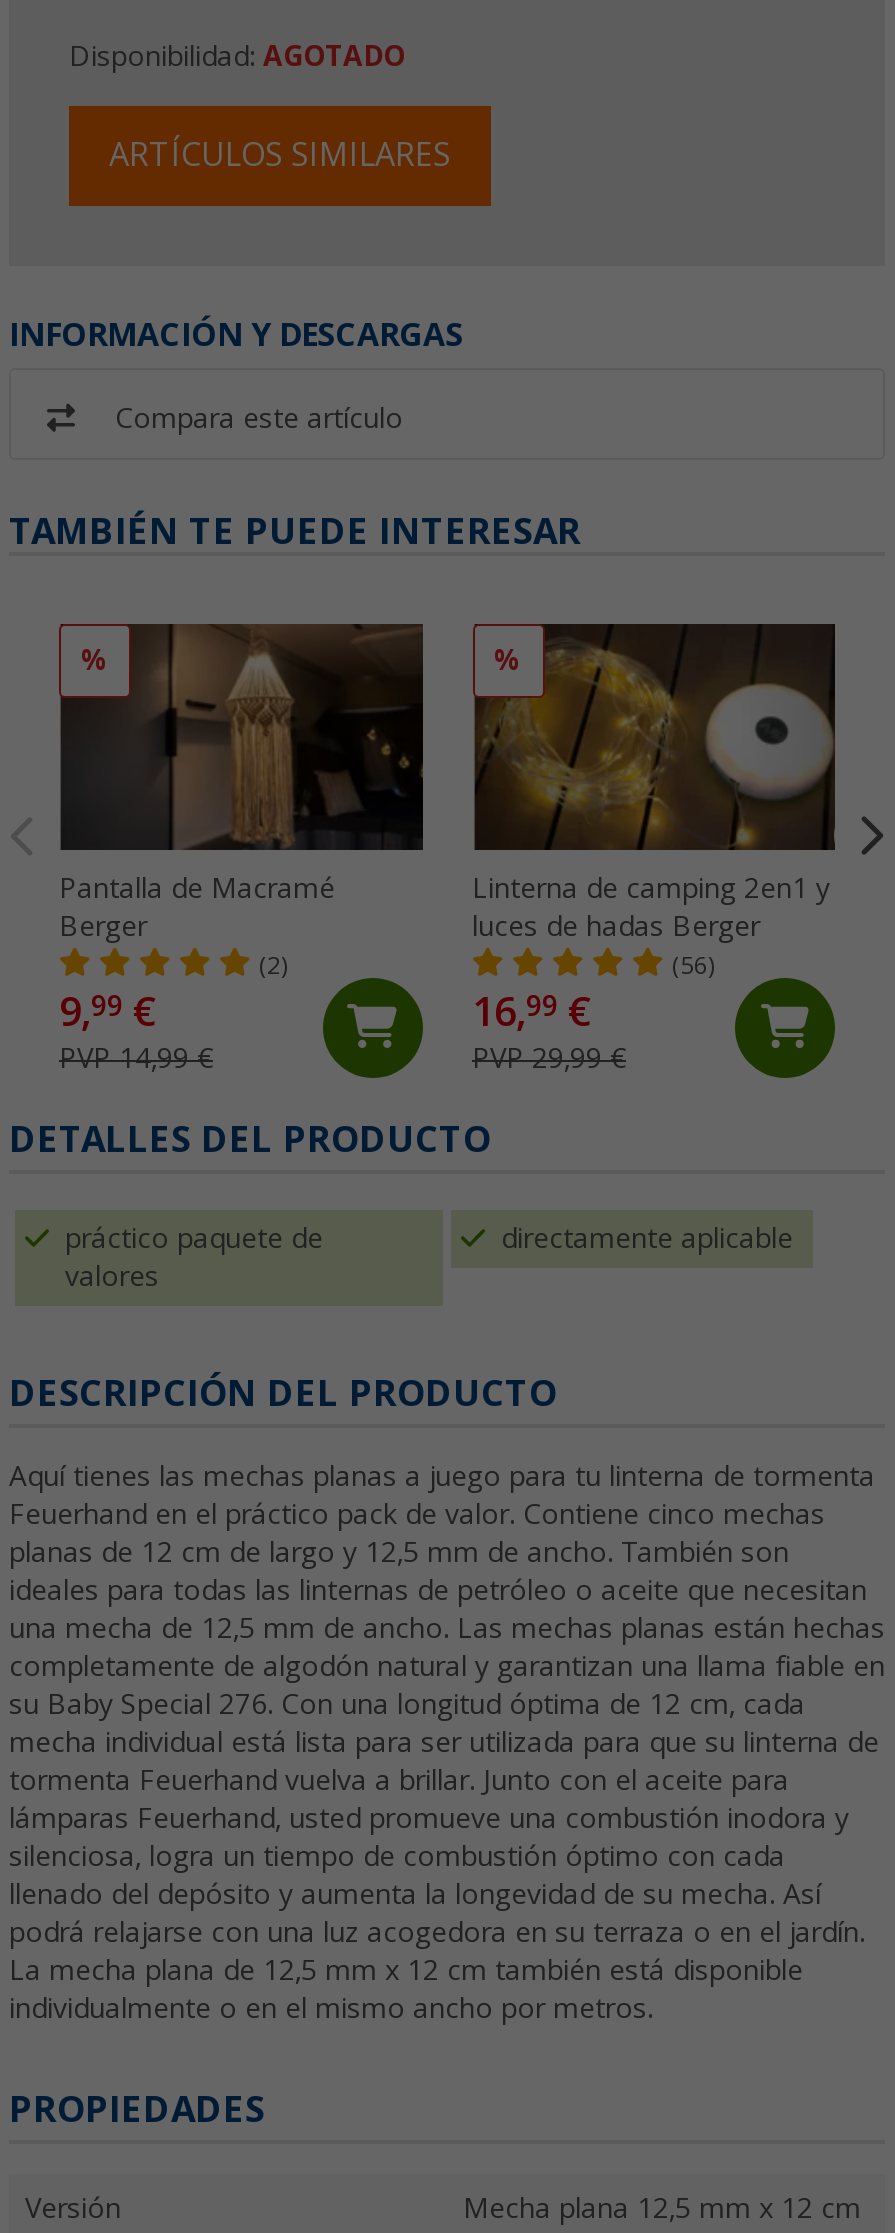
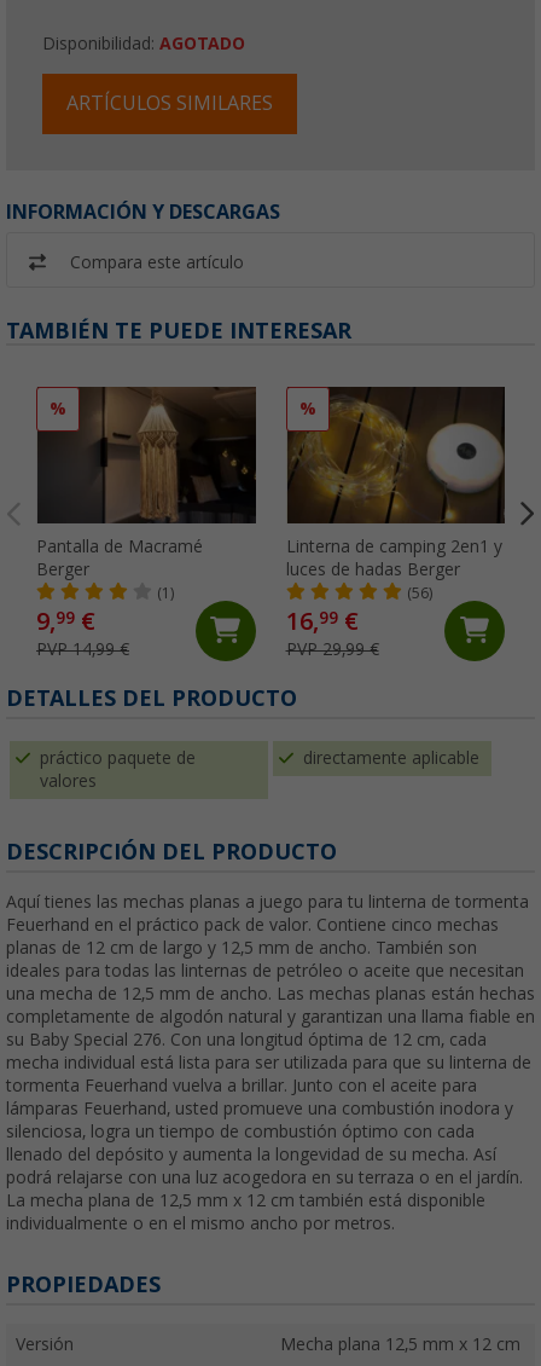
[259,952,287,980] (2) -> [157,585,174,602] (1)

